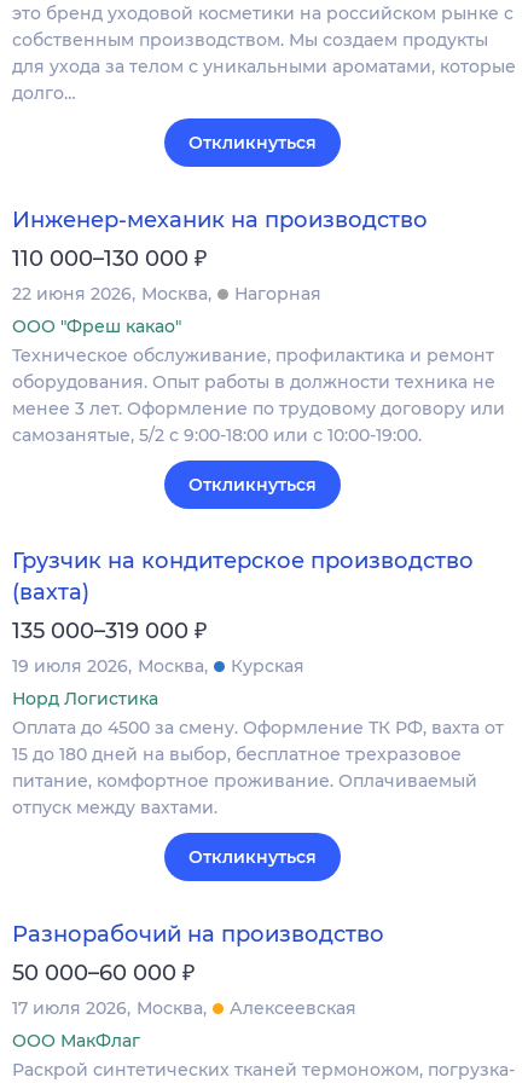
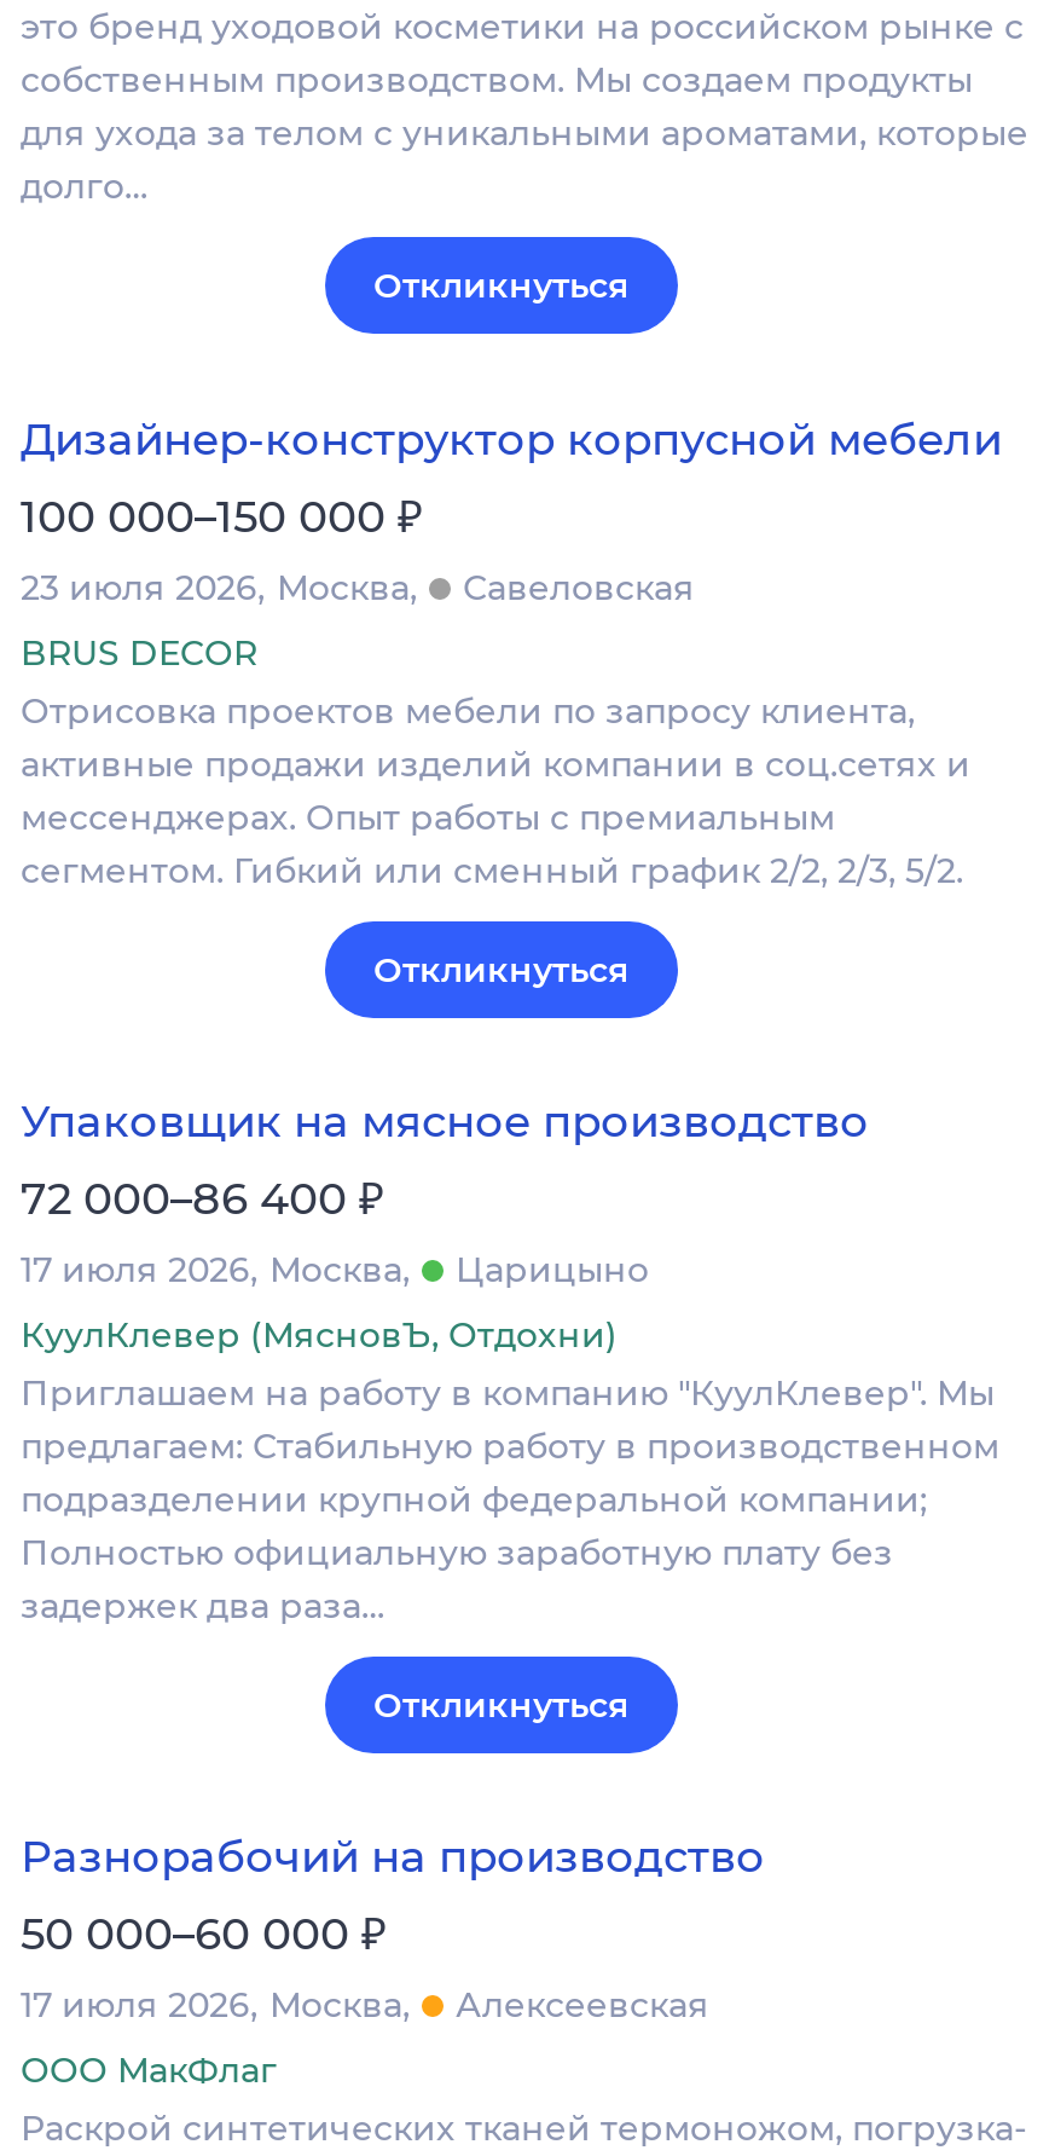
[12,206,428,304] Инженер-механик на производство | 110 000–130 000 ₽ | 22 июня 2026 Москва | Нагорная -> [21,413,1002,609] Дизайнер-конструктор корпусной мебели | 100 000–150 000 ₽ | 23 июля 2026 Москва | Савеловская
[12,315,505,446] ООО "Фреш какао" | Техническое обслуживание, профилактика и ремонт | оборудования. Опыт работы в должности техника не | менее 3 лет. Оформление по трудовому договору или | самозанятые, 5/2 с 9:00-18:00 или с 10:00-19:00. -> [21,630,970,892] BRUS DECOR | Отрисовка проектов мебели по запросу клиента, | активные продажи изделий компании в соц.сетях и | мессенджерах. Опыт работы с премиальным | сегментом. Гибкий или сменный график 2/2, 2/3, 5/2.
[12,548,474,677] Грузчик на кондитерское производство | (вахта) | 135 000–319 000 ₽ | 19 июля 2026 Москва | Курская -> [21,1096,869,1291] Упаковщик на мясное производство | 72 000–86 400 ₽ | 17 июля 2026 Москва | Царицыно
[12,688,504,819] Норд Логистика | Оплата до 4500 за смену. Оформление ТК РФ, вахта от | 15 до 180 дней на выбор, бесплатное трехразовое | питание, комфортное проживание. Оплачиваемый | отпуск между вахтами. -> [21,1313,999,1628] КуулКлевер (МясновЪ, Отдохни) | Приглашаем на работу в компанию "КуулКлевер". Мы | предлагаем: Стабильную работу в производственном | подразделении крупной федеральной компании; | Полностью официальную заработную плату без | задержек два раза…

